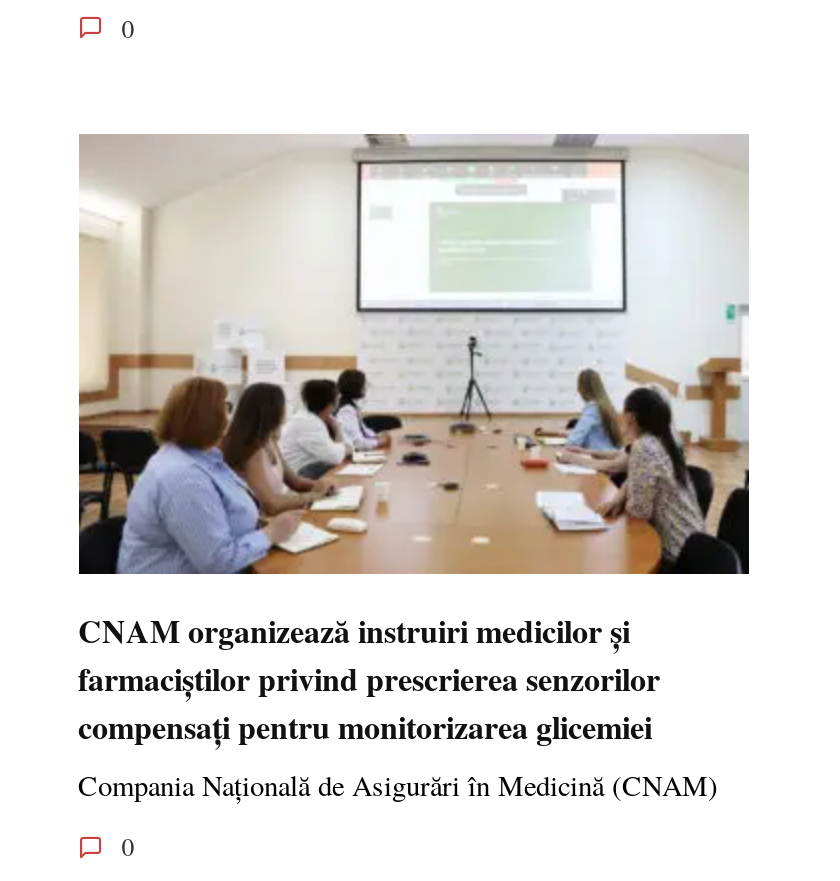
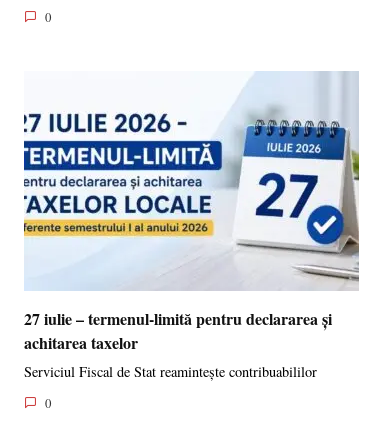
[77,133,751,803] [image] | CNAM organizează instruiri medicilor și | farmaciștilor privind prescrierea senzorilor | compensați pentru monitorizarea glicemiei | Compania Națională de Asigurări în Medicină (CNAM) -> [23,71,360,381] [image] | 27 iulie – termenul-limită pentru declararea și | achitarea taxelor | Serviciul Fiscal de Stat reamintește contribuabililor

